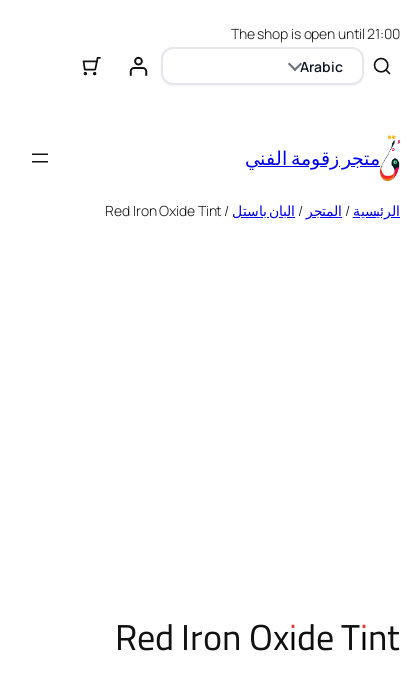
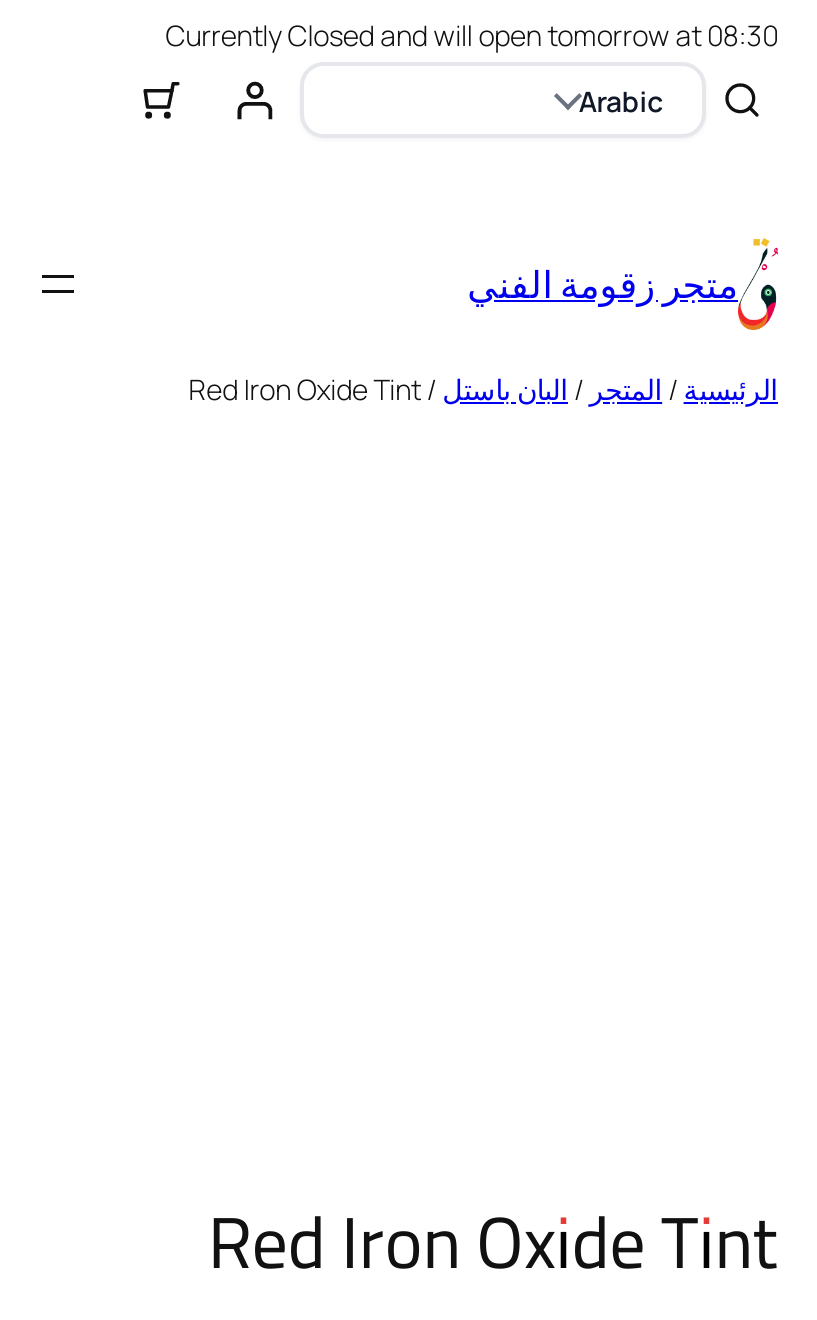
[231,24,400,43] The shop is open until 21:00 -> [166,16,778,54] Currently Closed and will open tomorrow at 08:30

